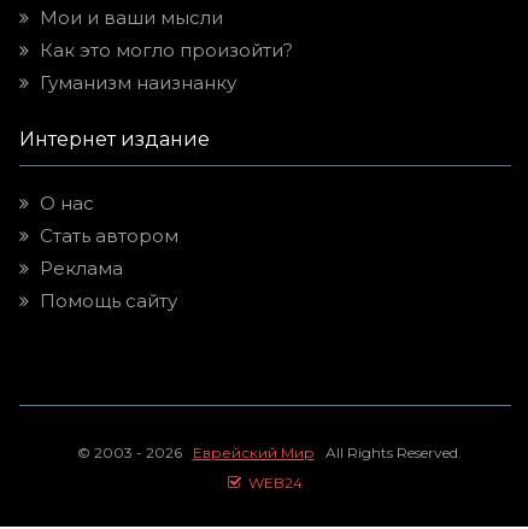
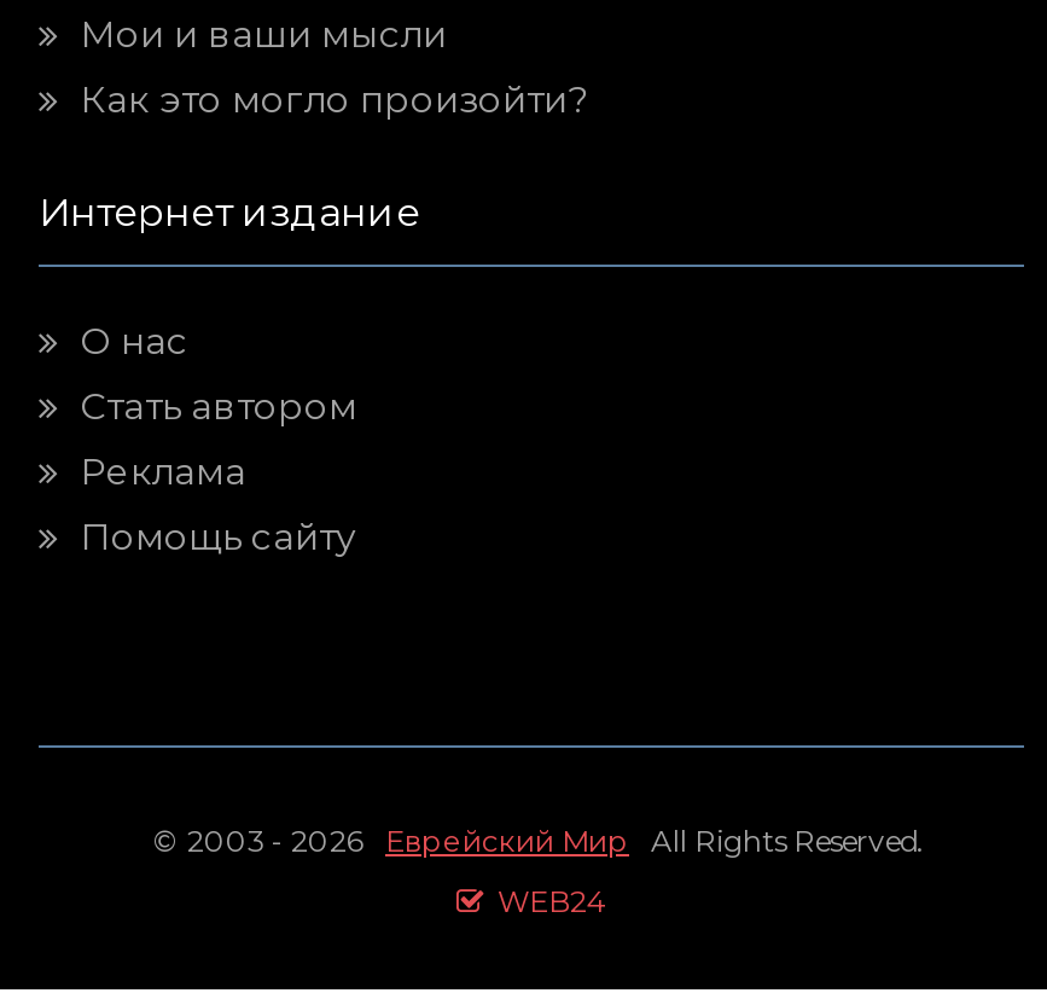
[40,70,236,93] Гуманизм наизнанку -> none

